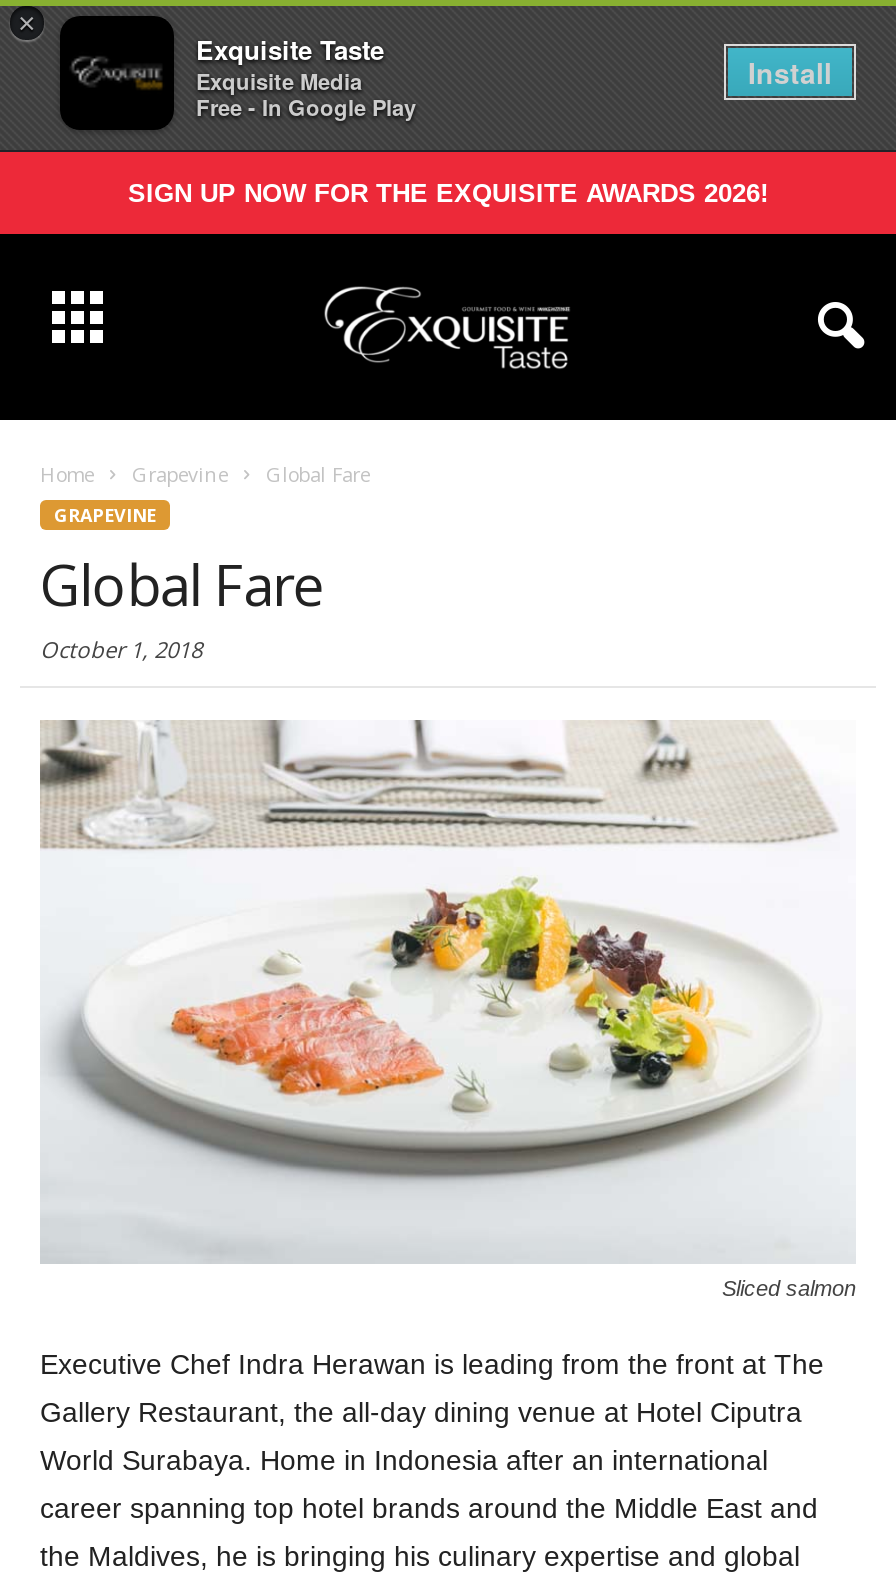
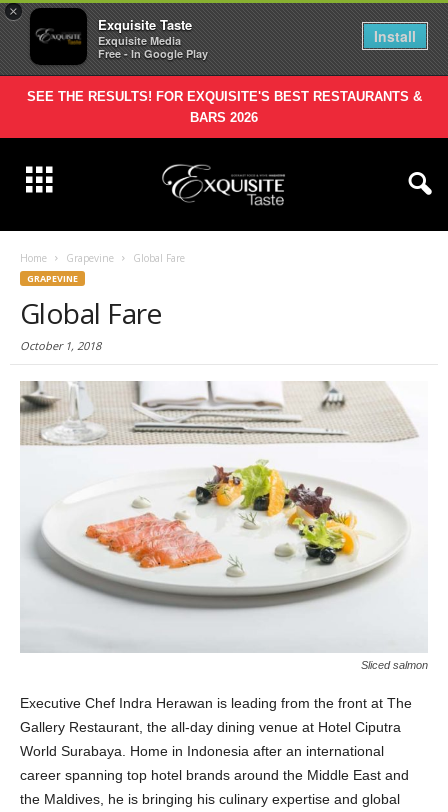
[128,178,768,208] SIGN UP NOW FOR THE EXQUISITE AWARDS 2026! -> [26,89,421,125] SEE THE RESULTS! FOR EXQUISITE'S BEST RESTAURANTS & | BARS 2026

